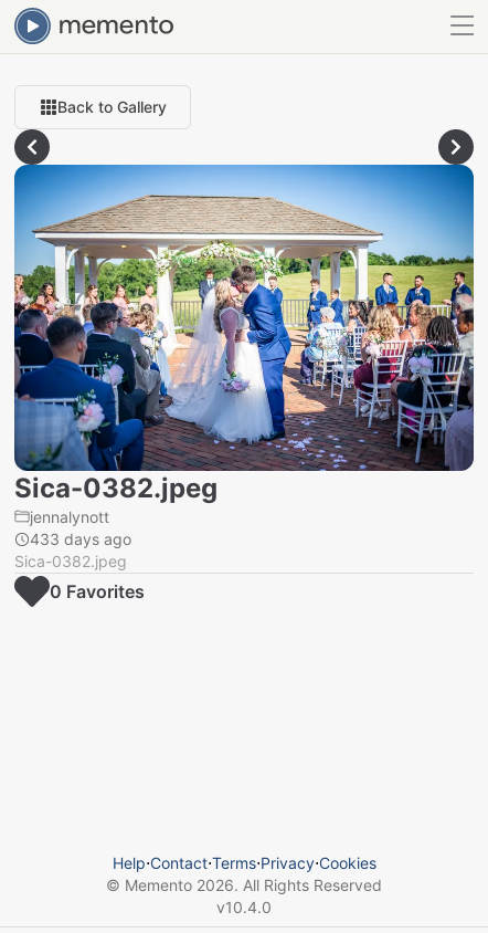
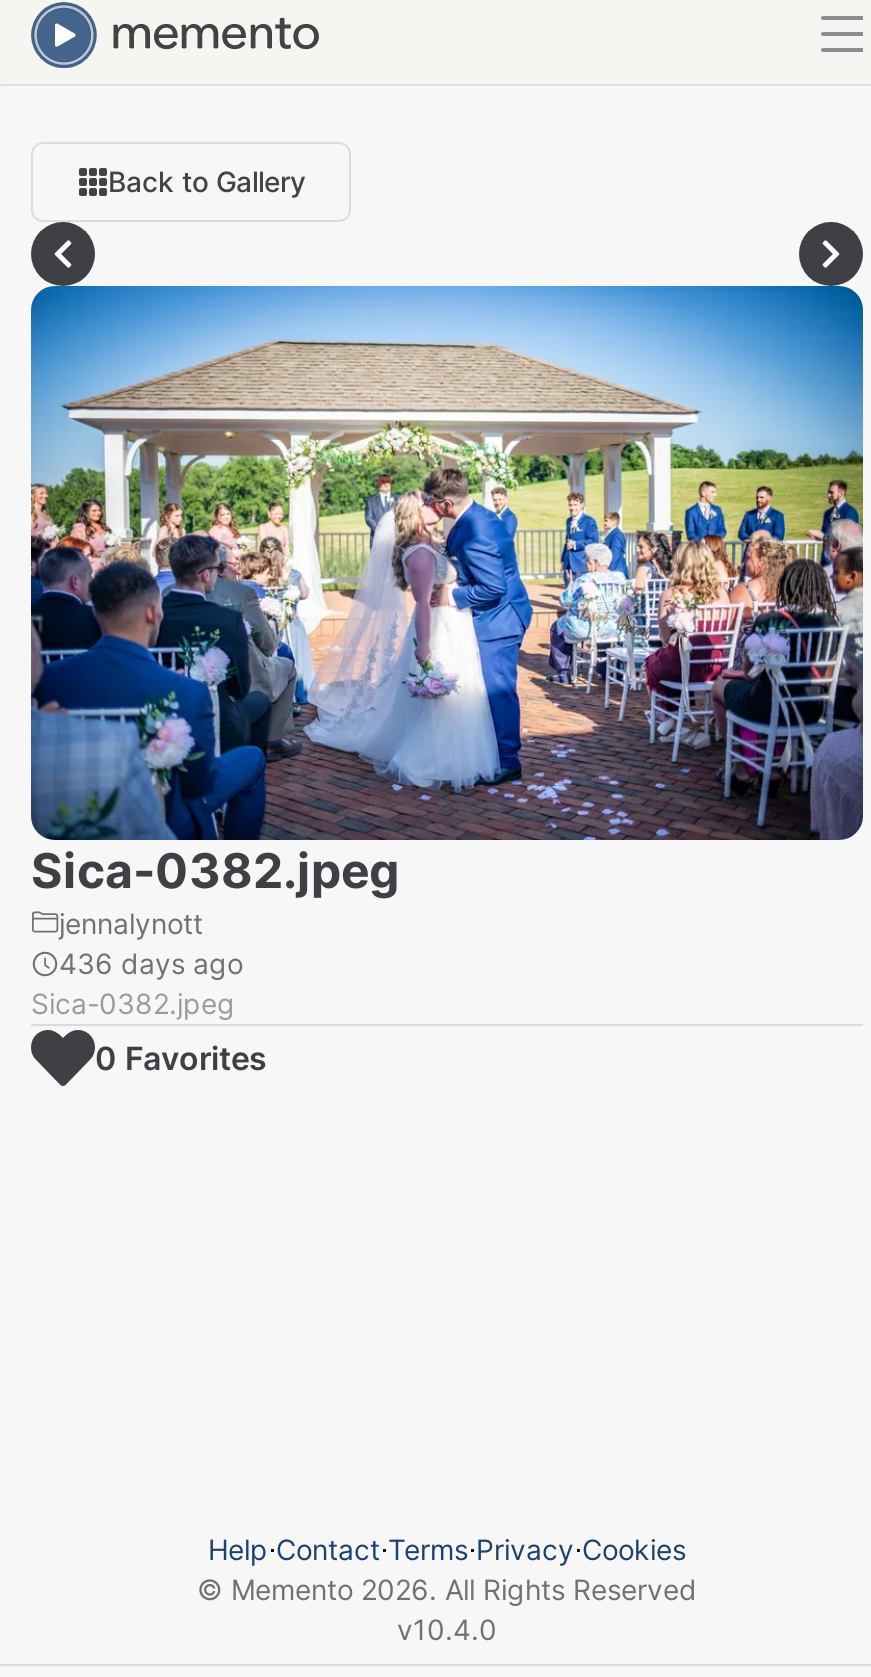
[30,530,131,548] 433 days ago -> [59,946,243,980] 436 days ago

